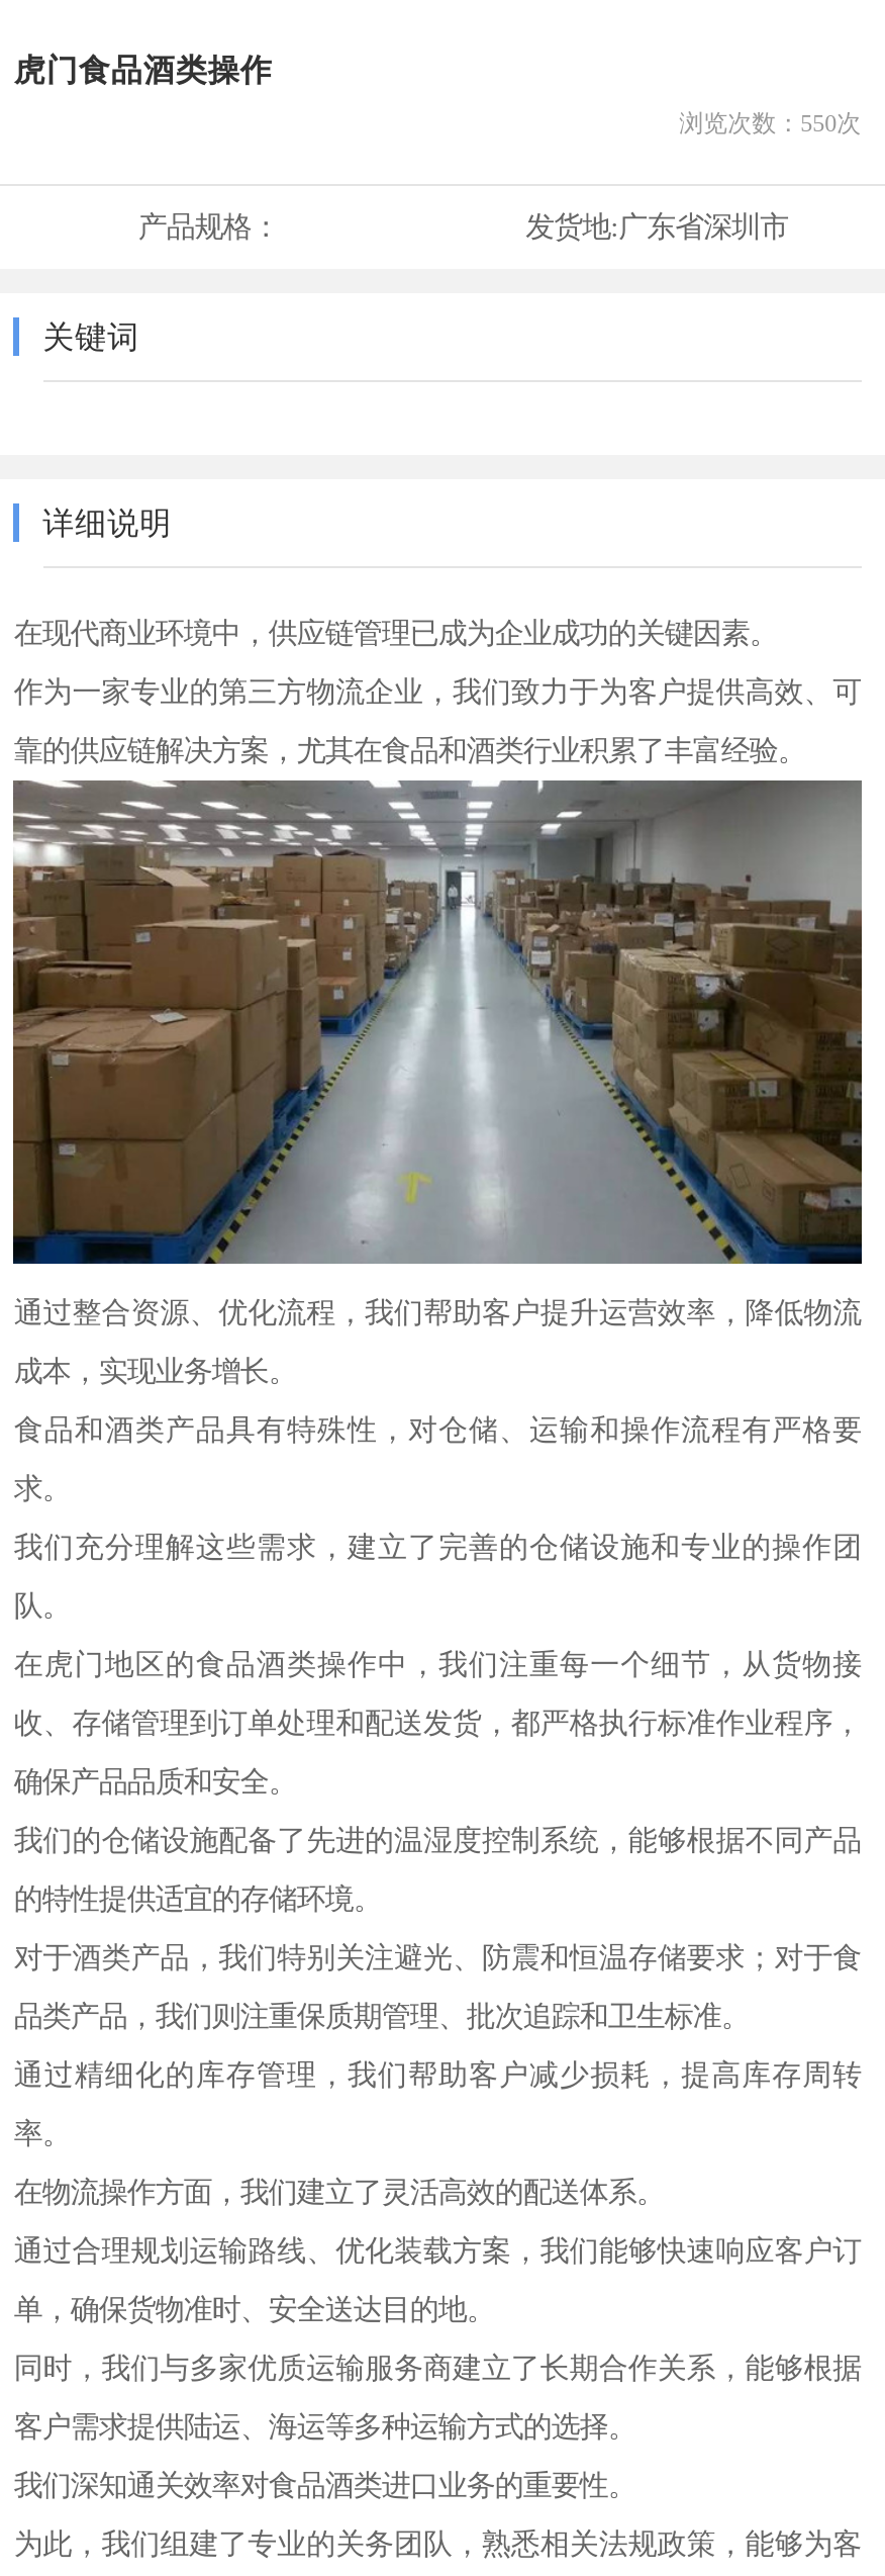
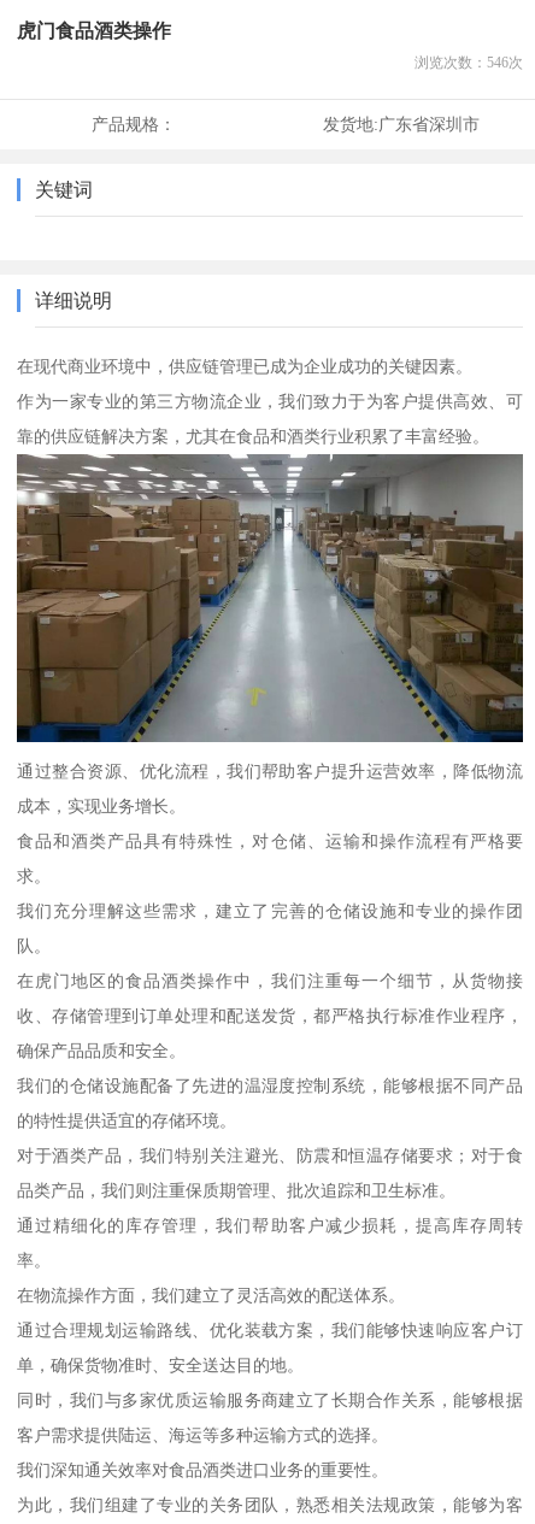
[679,108,861,137] 浏览次数：550次 -> [414,54,523,71] 浏览次数：546次

